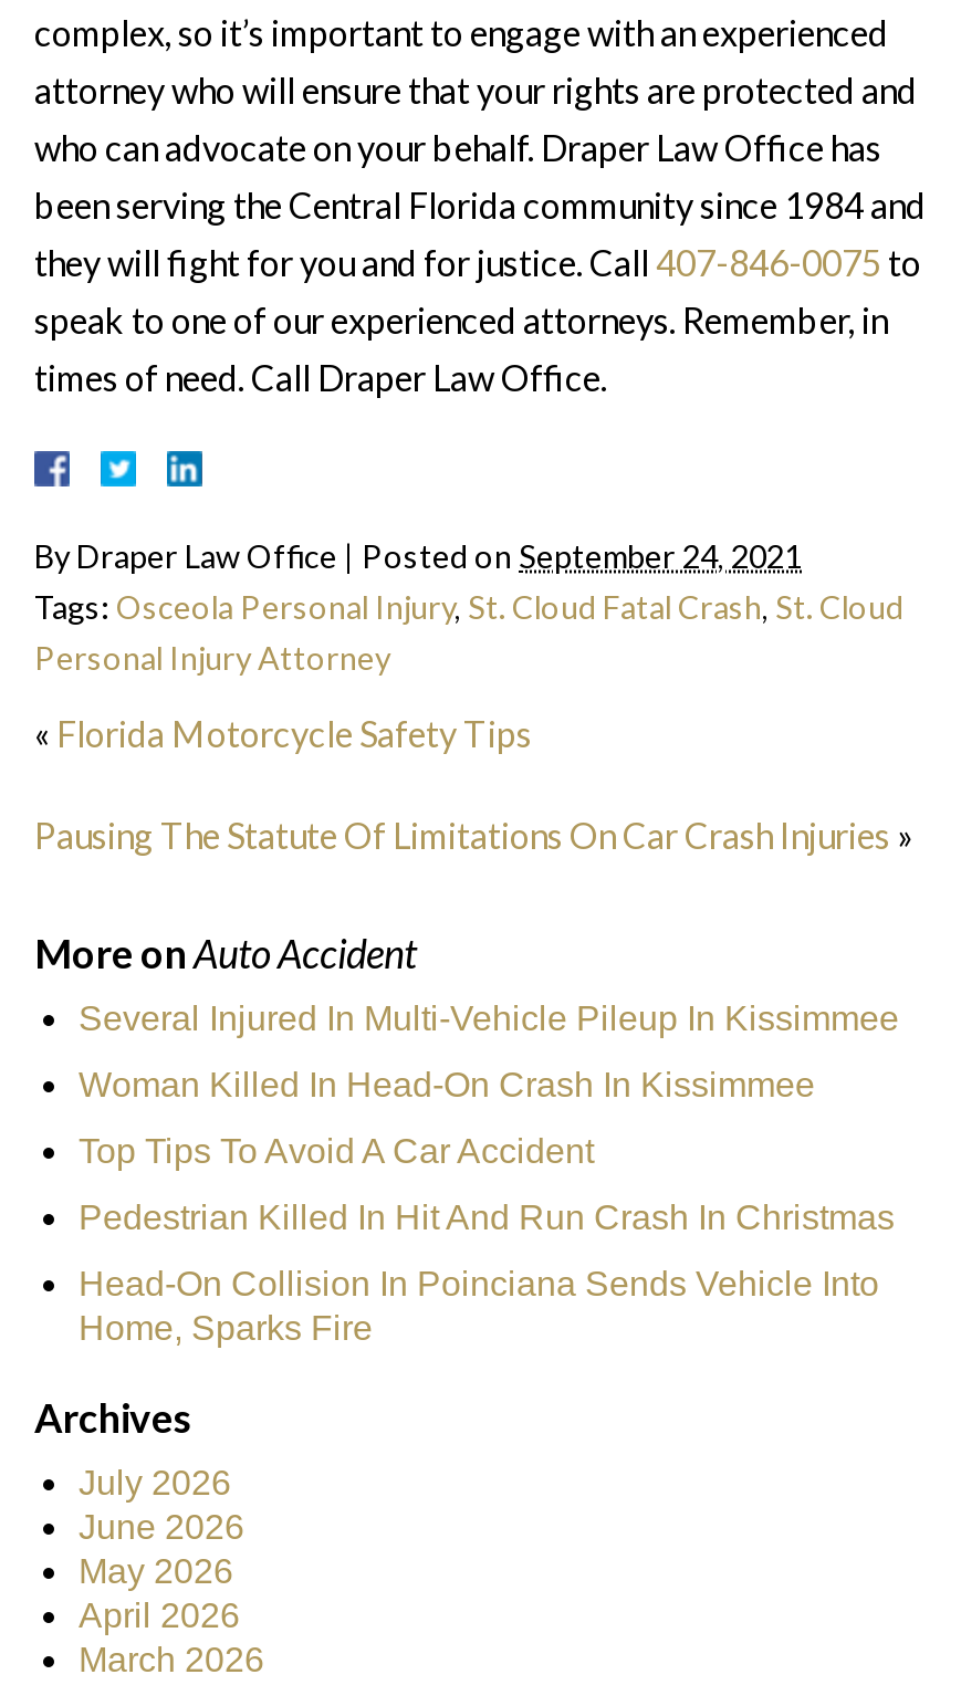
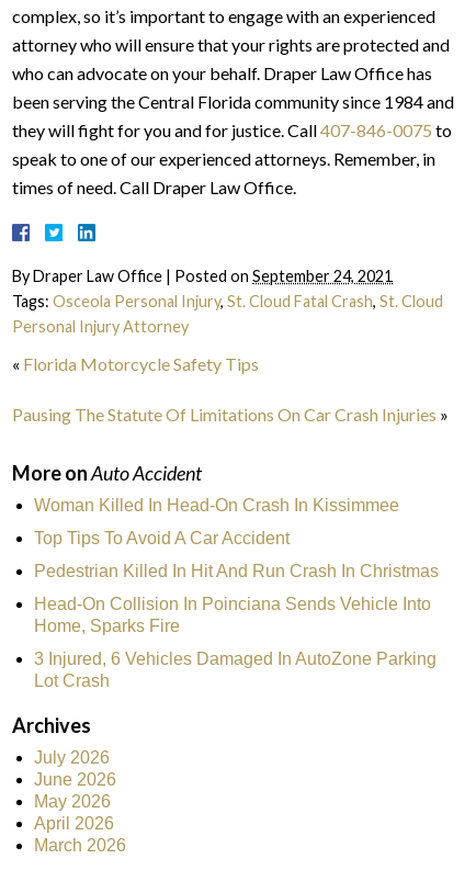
[79,999,899,1037] Several Injured In Multi-Vehicle Pileup In Kissimmee -> none
moved [79,1066,895,1347] -> [34,496,439,635]: Woman Killed In Head-On Crash In Kissimmee | Top Tips To Avoid A Car Accident | Pedestrian Killed In Hit And Run Crash In Christmas | Head-On Collision In Poinciana Sends Vehicle Into | Home, Sparks Fire
none -> [34,649,437,690] 3 Injured, 6 Vehicles Damaged In AutoZone Parking | Lot Crash

